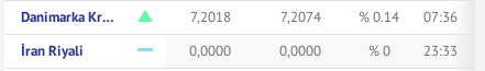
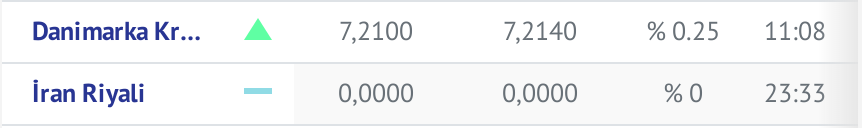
[190,8,230,26] 7,2018 -> [339,14,413,48] 7,2100
[280,8,321,26] 7,2074 -> [503,14,577,48] 7,2140
[359,8,399,26] % 0.14 -> [646,14,720,48] % 0.25
[423,8,458,26] 07:36 -> [764,14,826,48] 11:08

